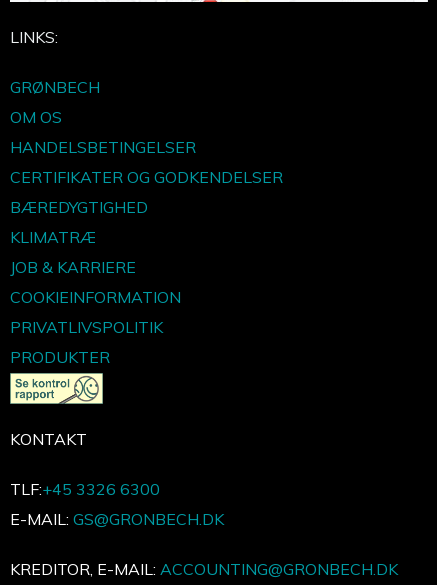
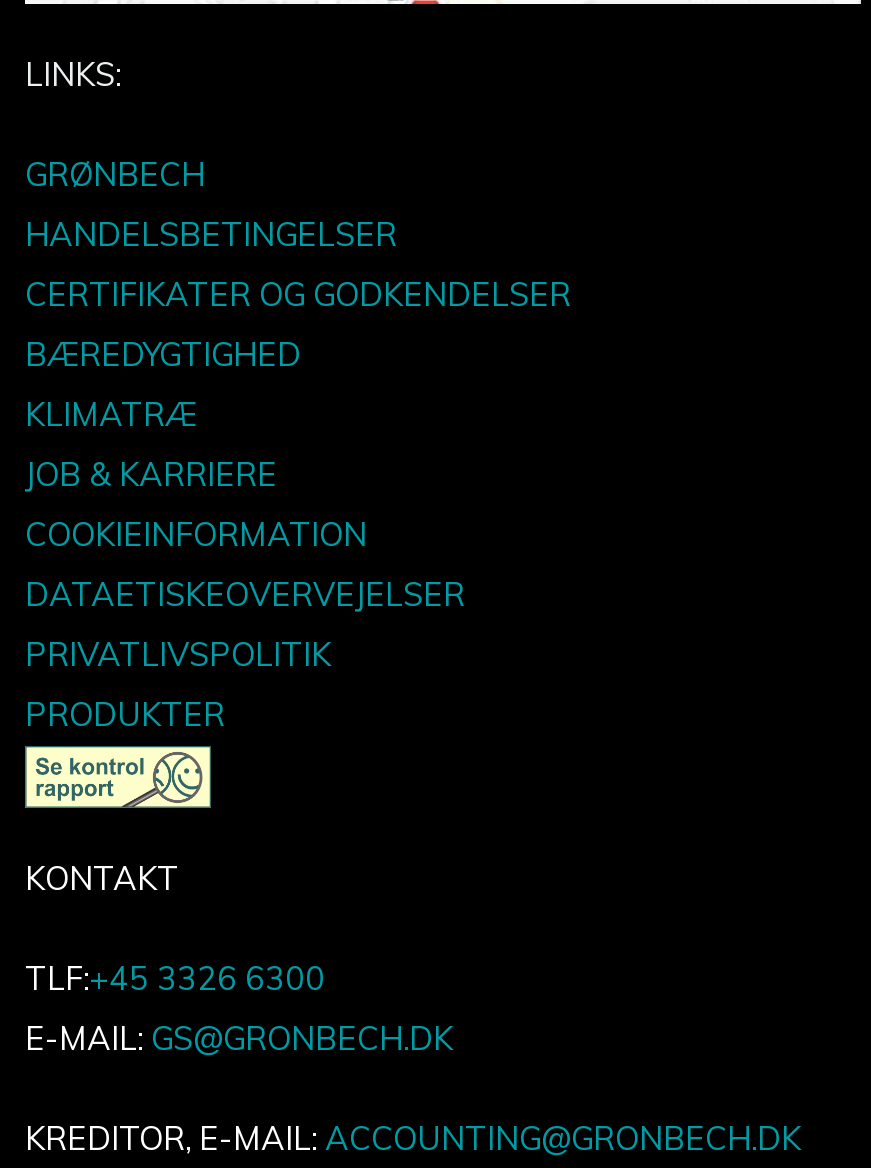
[10,106,62,126] OM OS -> none
moved [10,136,283,306] -> [25,213,571,553]: HANDELSBETINGELSER | CERTIFIKATER OG GODKENDELSER | BÆREDYGTIGHED | KLIMATRÆ | JOB & KARRIERE | COOKIEINFORMATION
none -> [25,573,465,613] DATAETISKEOVERVEJELSER

